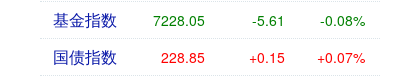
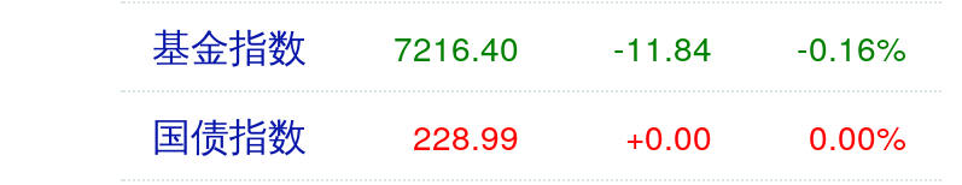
[153,10,205,30] 7228.05 -> [393,25,519,73] 7216.40
[252,10,285,30] -5.61 -> [613,25,712,73] -11.84
[320,10,365,30] -0.08% -> [797,25,905,73] -0.16%
[161,47,205,67] 228.85 -> [413,113,519,161] 228.99
[249,47,285,67] +0.15 -> [625,113,712,161] +0.00
[317,47,365,67] +0.07% -> [809,113,905,161] 0.00%

